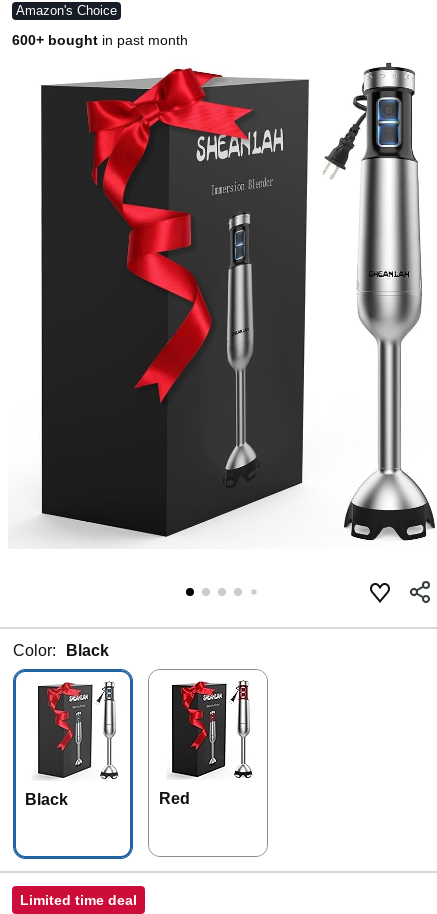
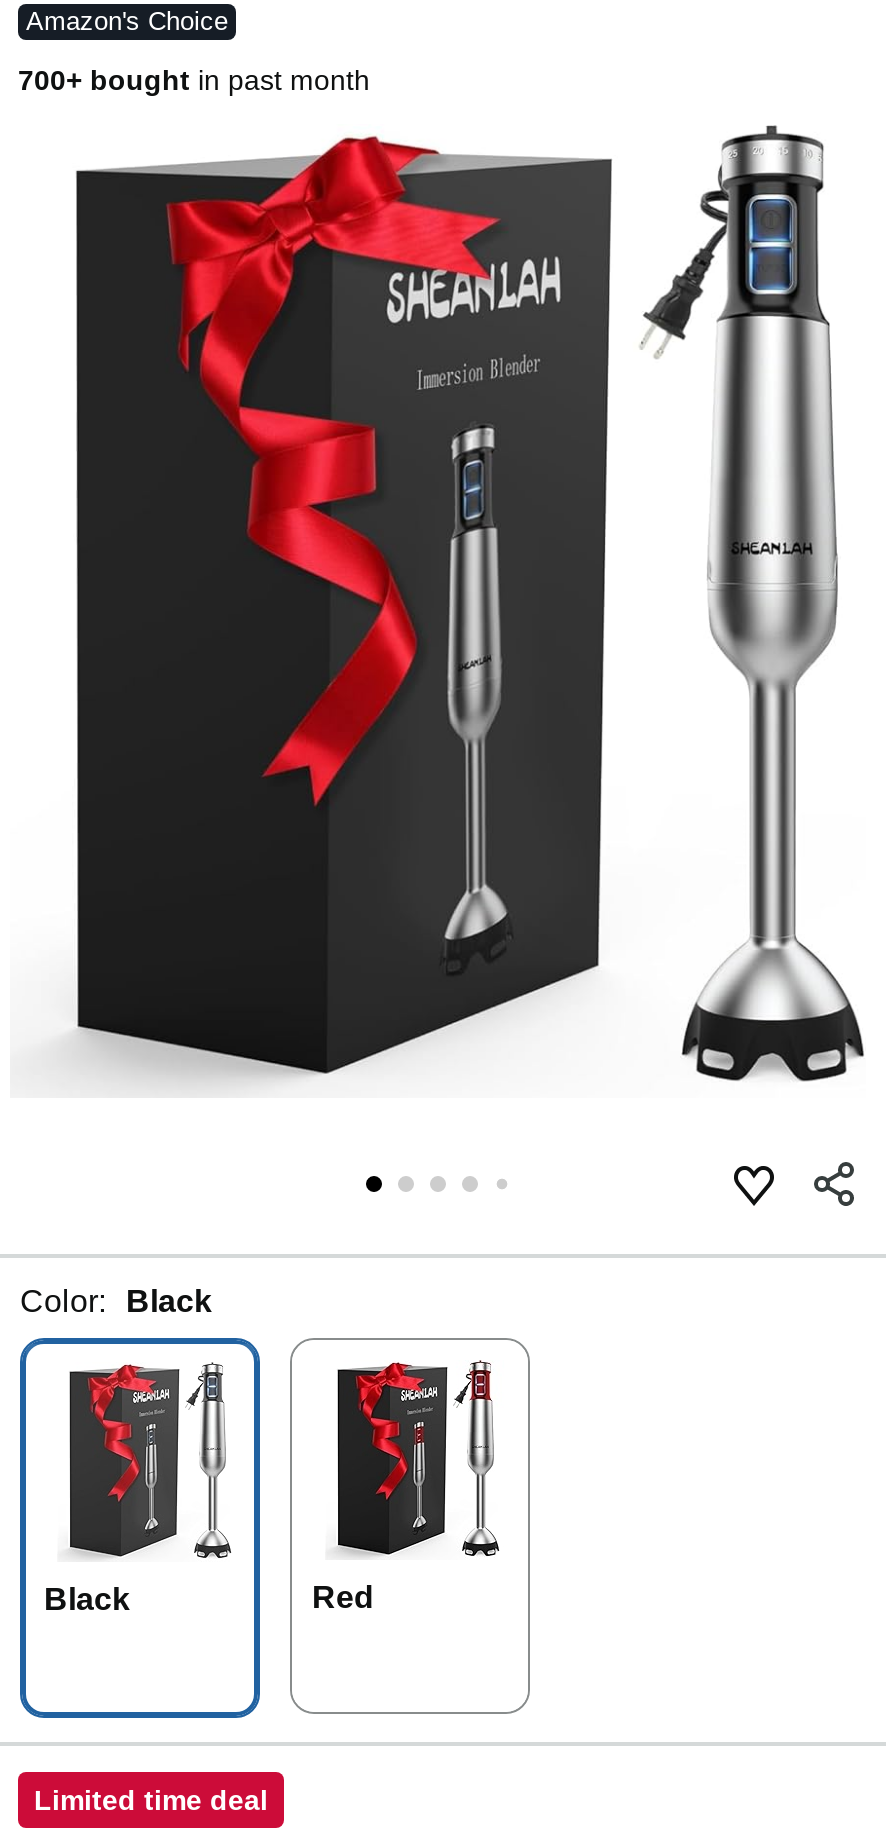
[12,32,188,48] 600+ bought in past month -> [18,64,370,96] 700+ bought in past month

